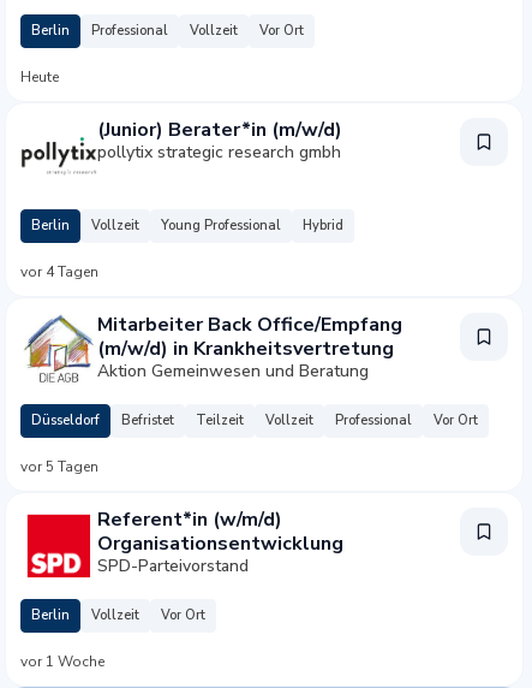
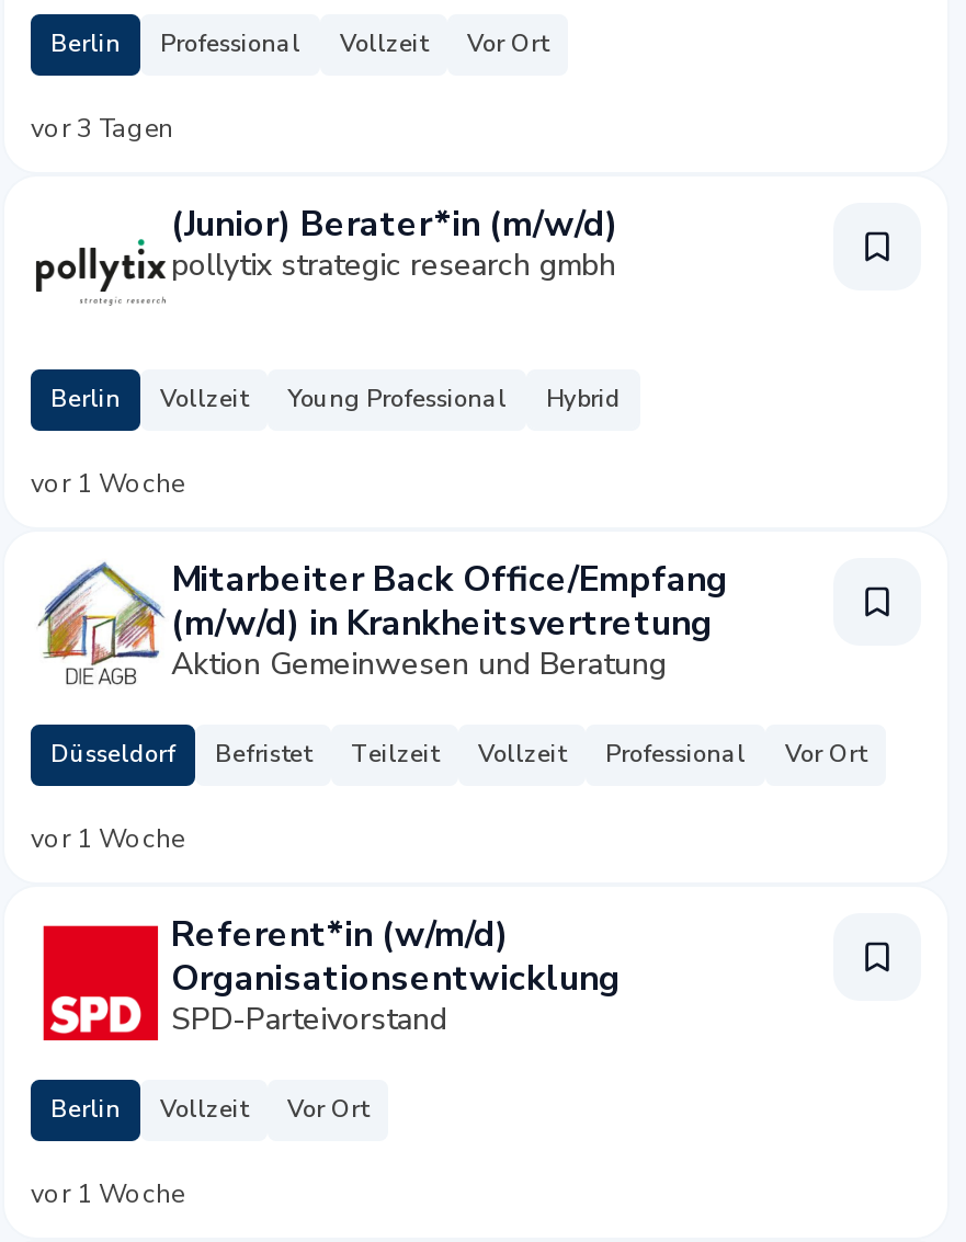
[20,67,59,87] Heute -> [31,111,173,146] vor 3 Tagen
[20,262,98,281] vor 4 Tagen -> [31,466,184,501] vor 1 Woche
[20,457,98,476] vor 5 Tagen -> [31,821,184,856] vor 1 Woche

